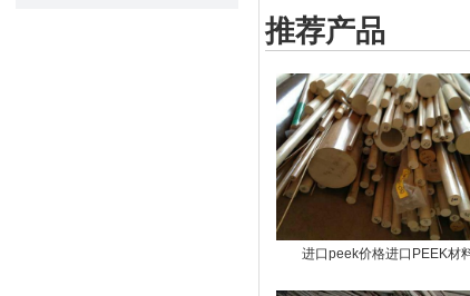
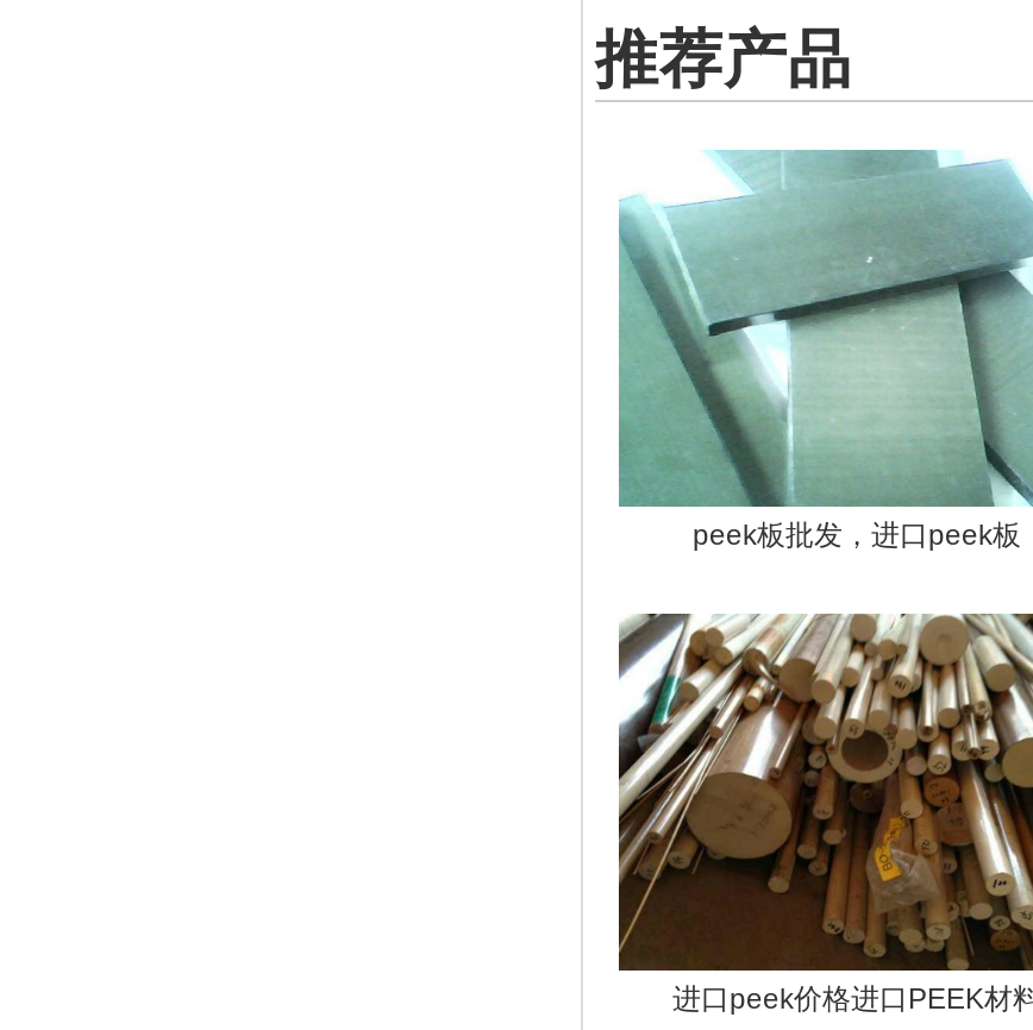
none -> [616,147,1026,553] [image] | peek板批发，进口peek板

